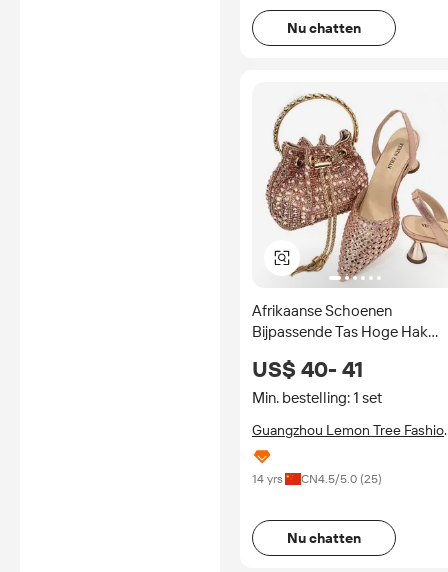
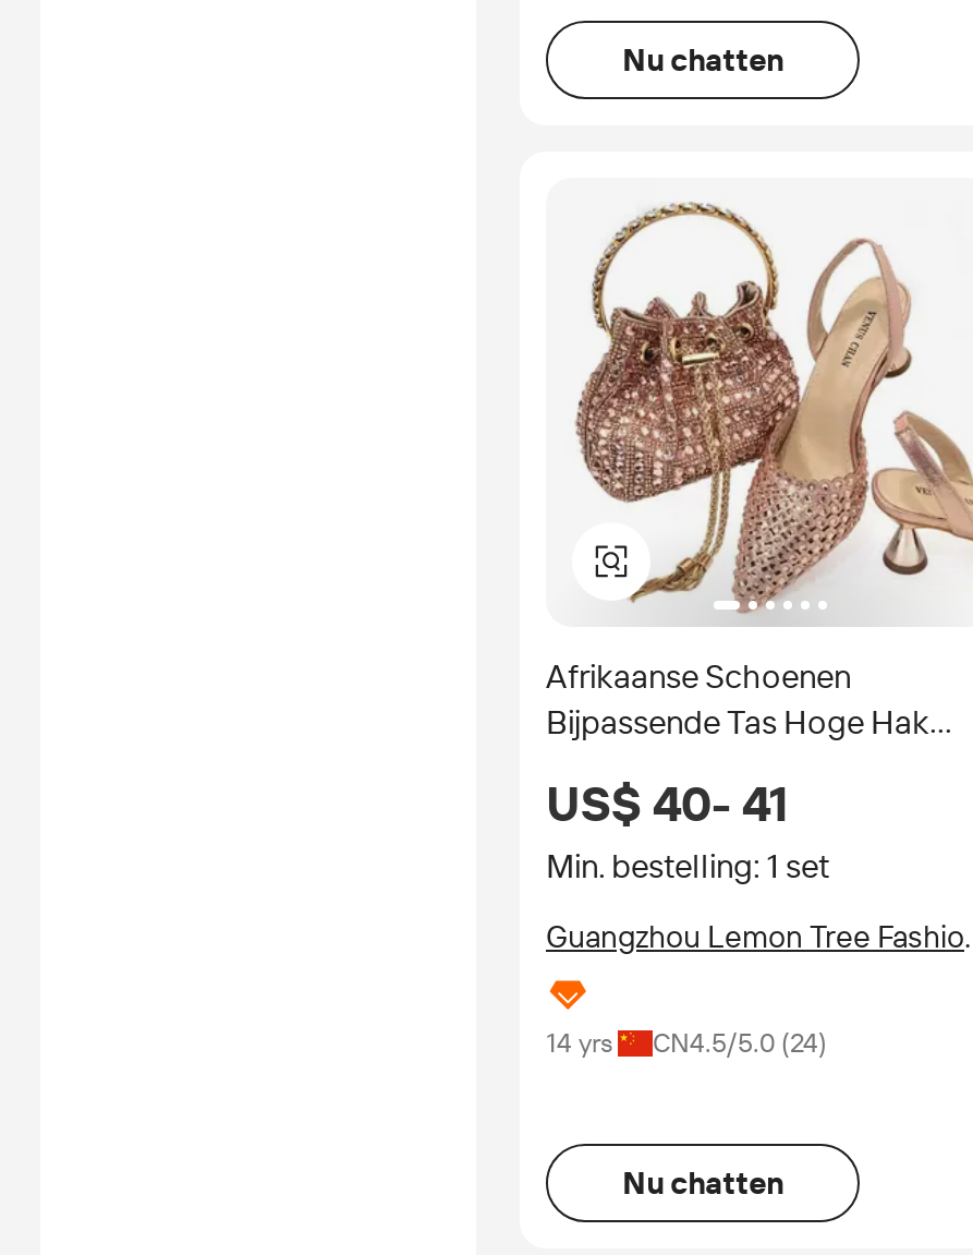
[252,472,382,486] 14 yrs CN4.5/5.0 (25) -> [546,1028,827,1059] 14 yrs CN4.5/5.0 (24)

